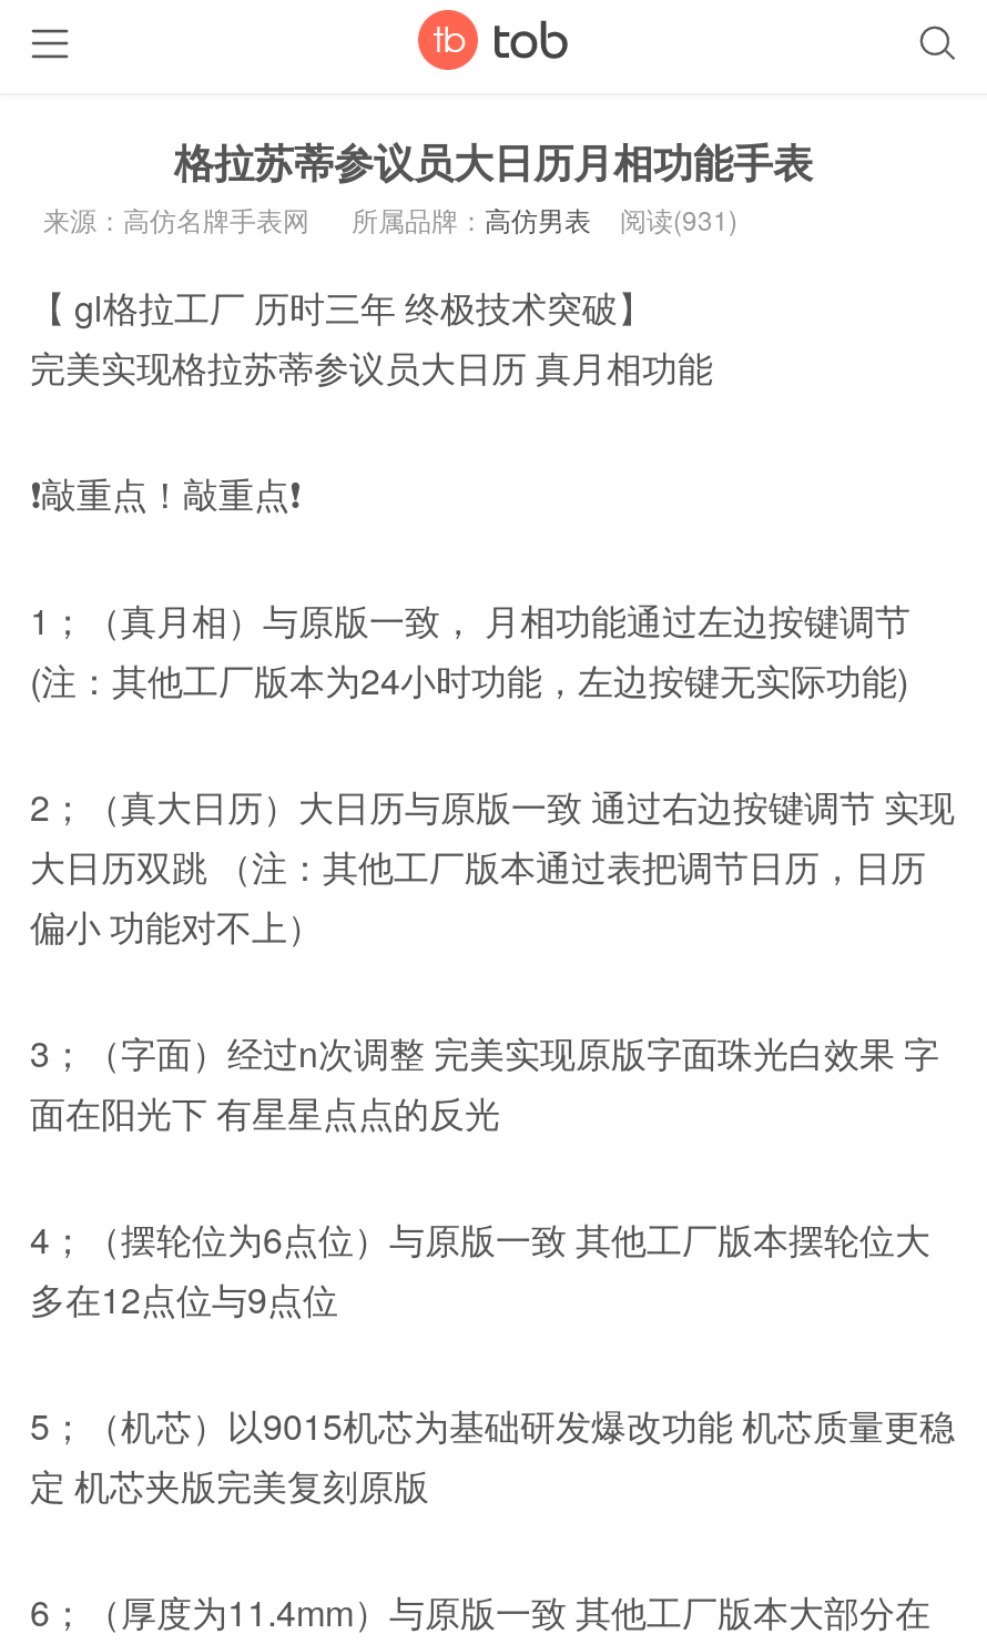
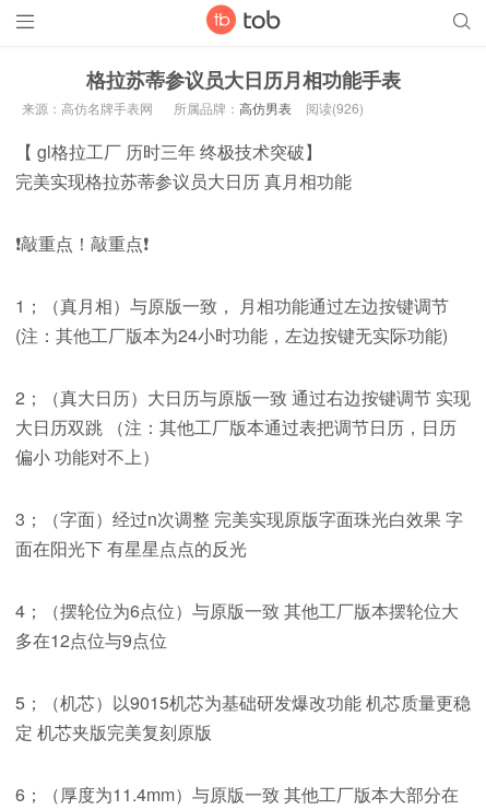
[43,200,737,237] 来源：高仿名牌手表网 所属品牌：高仿男表 阅读(931) -> [22,98,364,117] 来源：高仿名牌手表网 所属品牌：高仿男表 阅读(926)

